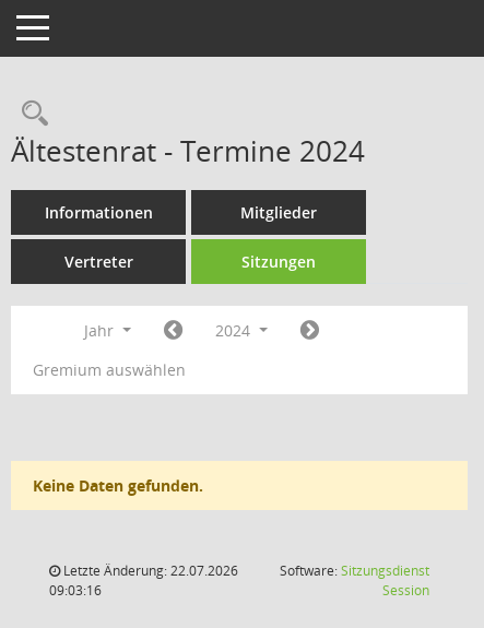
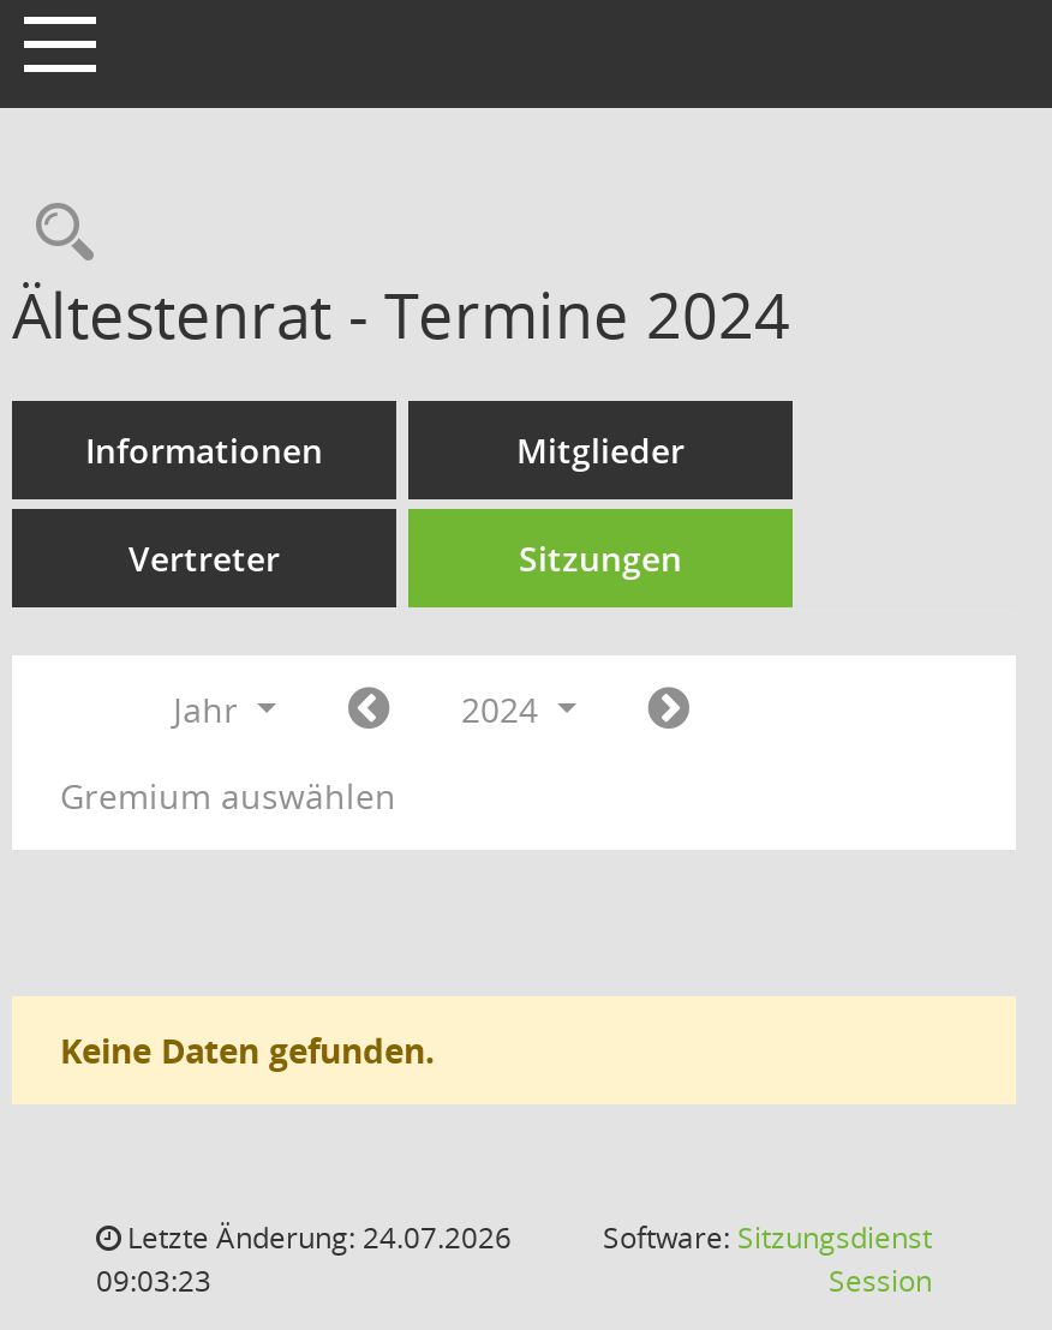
[60,561,238,580] Letzte Änderung: 22.07.2026 -> [120,1217,512,1258] Letzte Änderung: 24.07.2026
[49,581,102,600] 09:03:16 -> [96,1260,211,1301] 09:03:23

